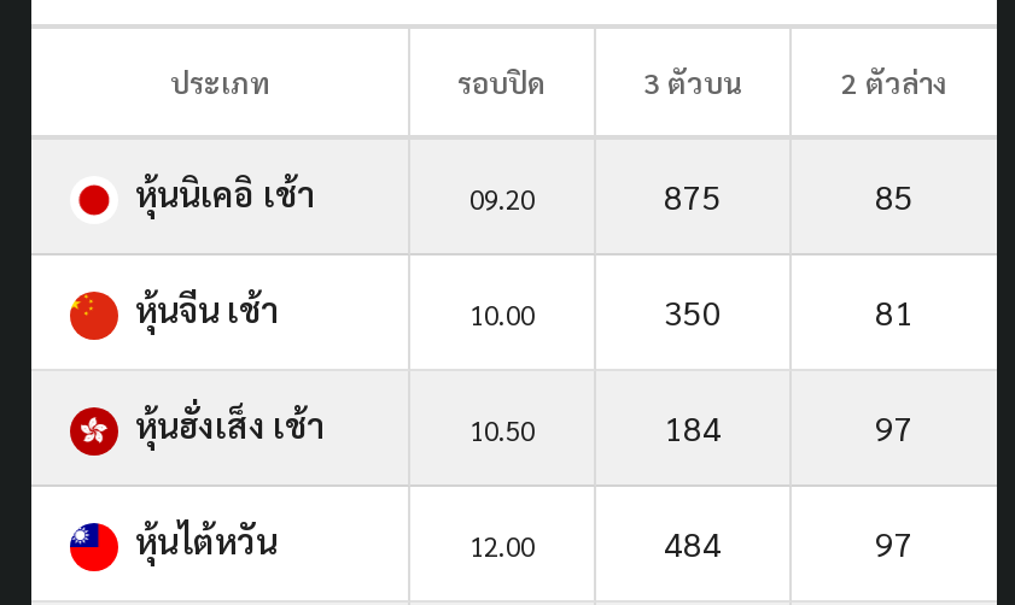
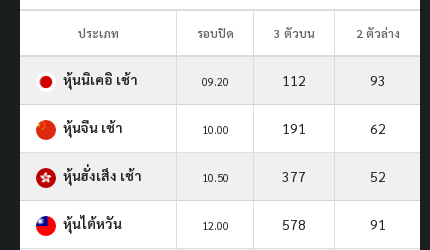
[664,173,722,216] 875 -> [282,71,306,89] 112
[875,173,914,216] 85 -> [369,71,385,89] 93
[664,289,722,332] 350 -> [282,119,306,137] 191
[875,289,914,332] 81 -> [369,119,385,137] 62
[664,404,722,448] 184 -> [282,167,306,185] 377
[875,404,914,448] 97 -> [369,167,385,185] 52
[664,520,722,564] 484 -> [282,215,306,233] 578
[875,520,914,564] 97 -> [369,215,385,233] 91

